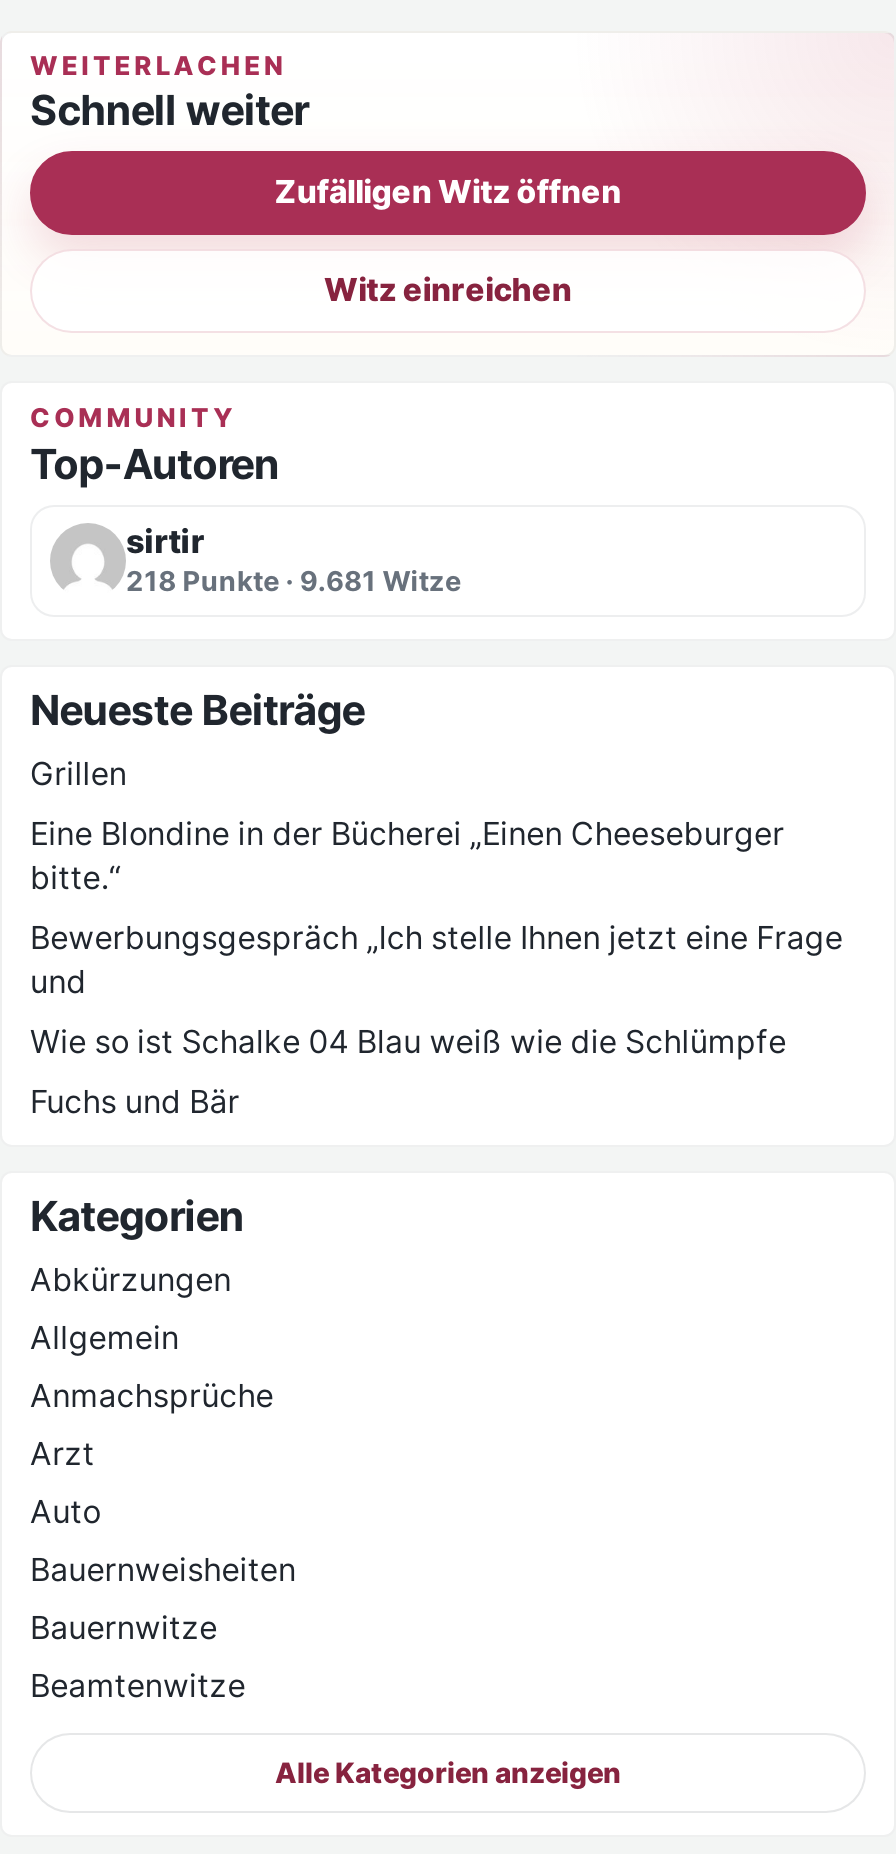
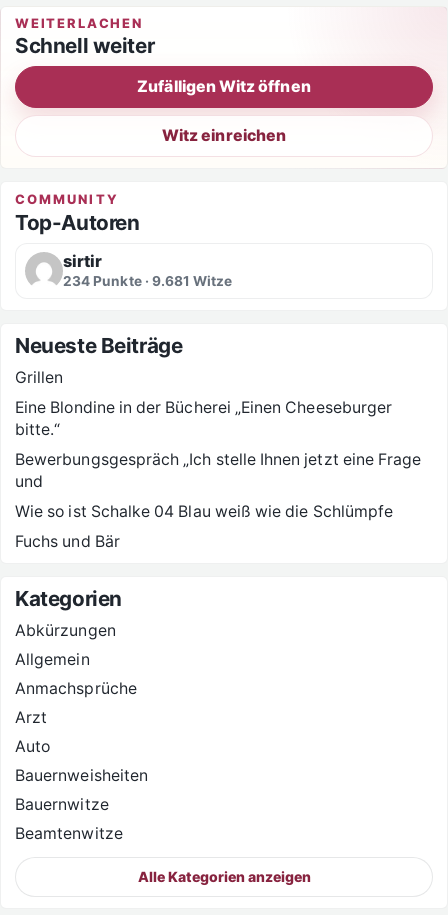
[126,565,461,597] 218 Punkte · 9.681 Witze -> [63,273,232,289] 234 Punkte · 9.681 Witze

